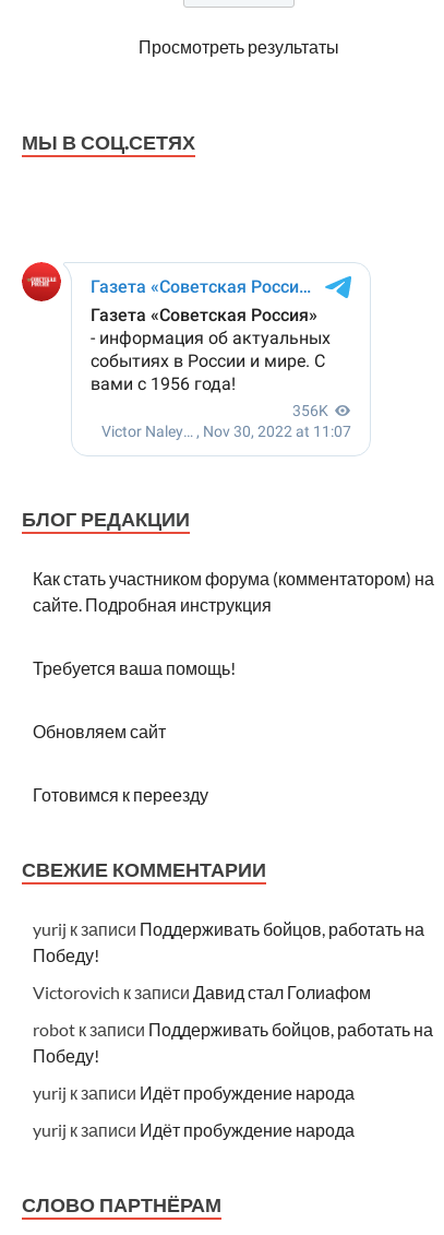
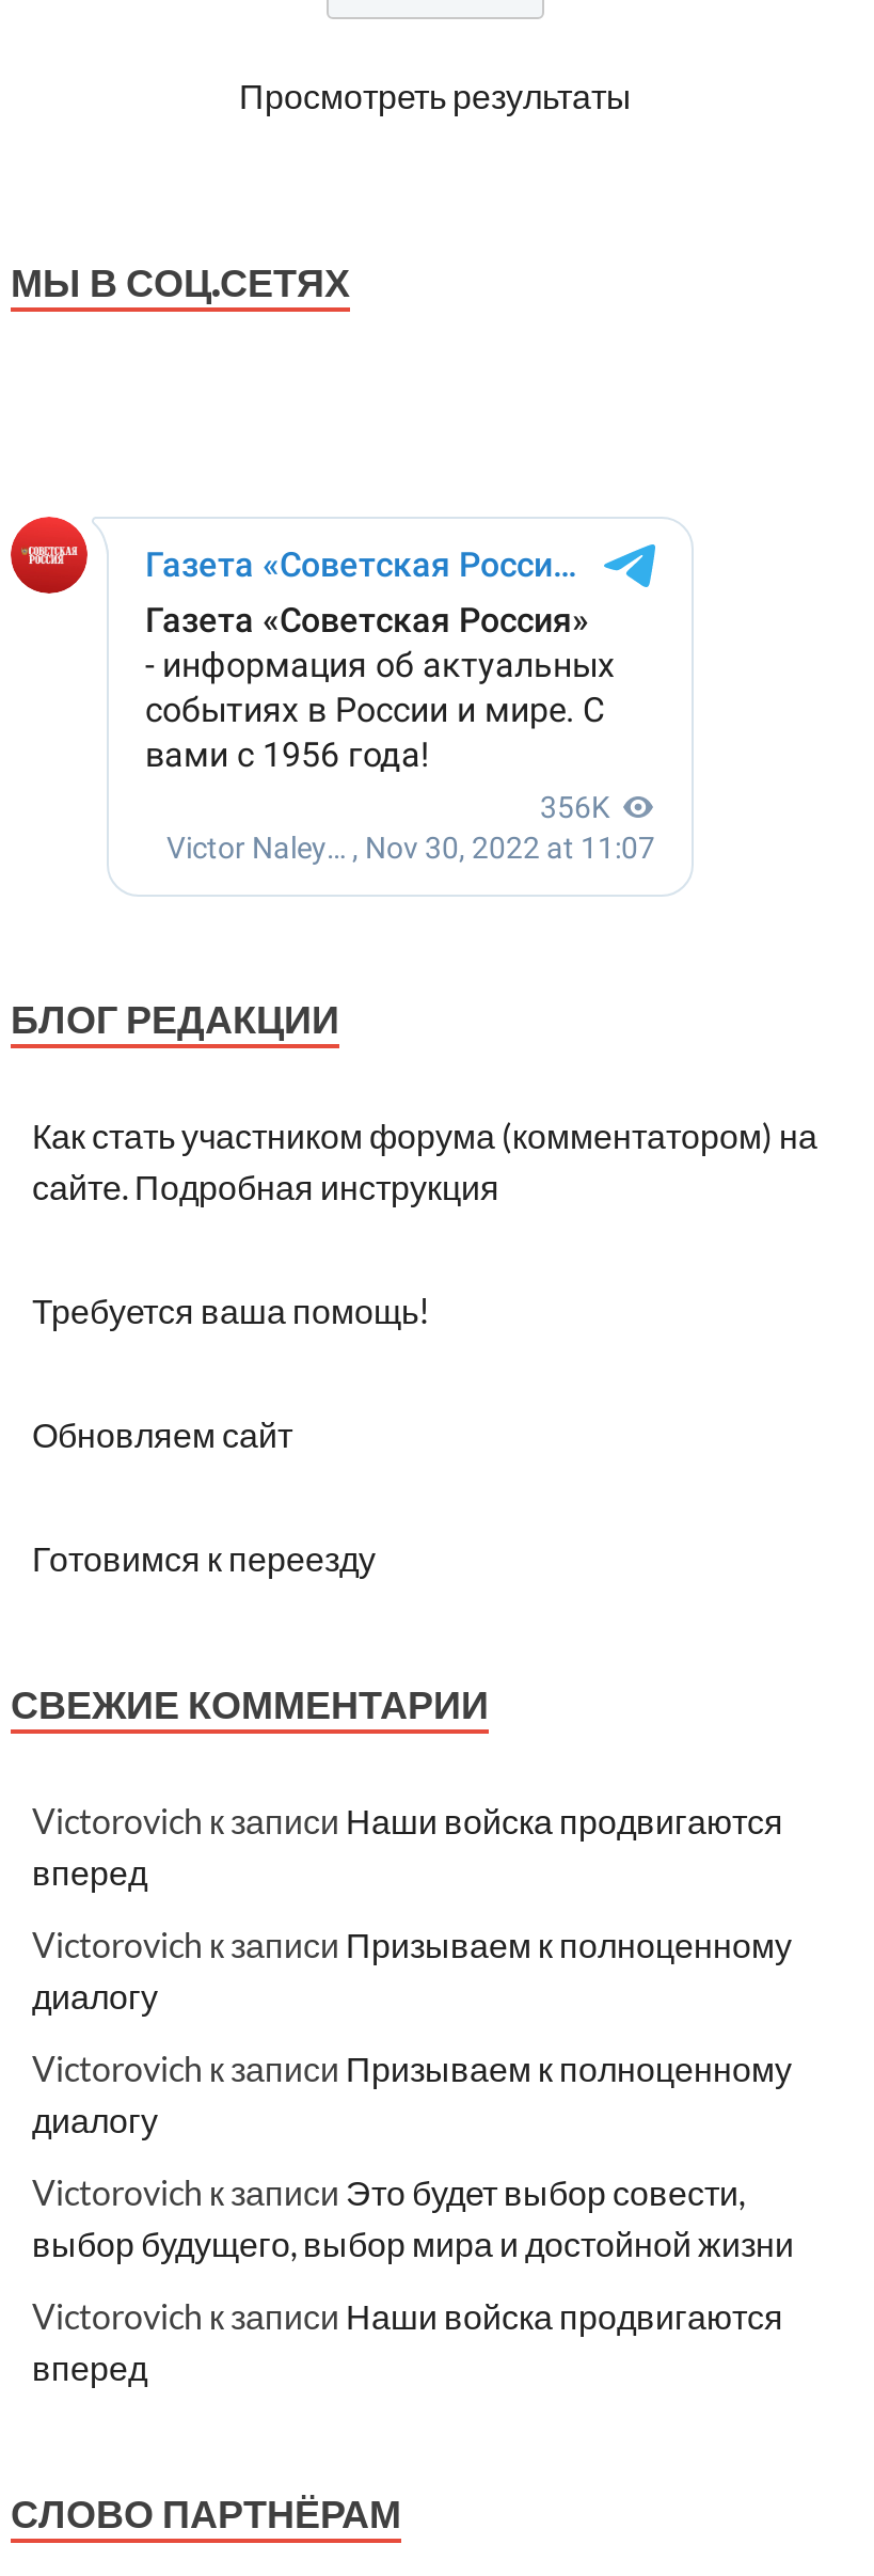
[33,918,424,965] yurij к записи Поддерживать бойцов, работать на | Победу! -> [32,1800,783,1891] Victorovich к записи Наши войска продвигаются | вперед
[33,982,371,1002] Victorovich к записи Давид стал Голиафом -> [32,1924,792,2015] Victorovich к записи Призываем к полноценному | диалогу
[33,1019,433,1066] robot к записи Поддерживать бойцов, работать на | Победу! -> [32,2047,792,2139] Victorovich к записи Призываем к полноценному | диалогу
[33,1082,355,1103] yurij к записи Идёт пробуждение народа -> [32,2171,794,2263] Victorovich к записи Это будет выбор совести, | выбор будущего, выбор мира и достойной жизни
[33,1119,355,1140] yurij к записи Идёт пробуждение народа -> [32,2295,783,2387] Victorovich к записи Наши войска продвигаются | вперед

